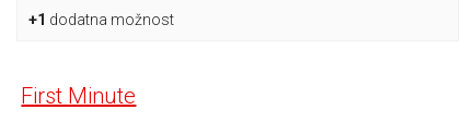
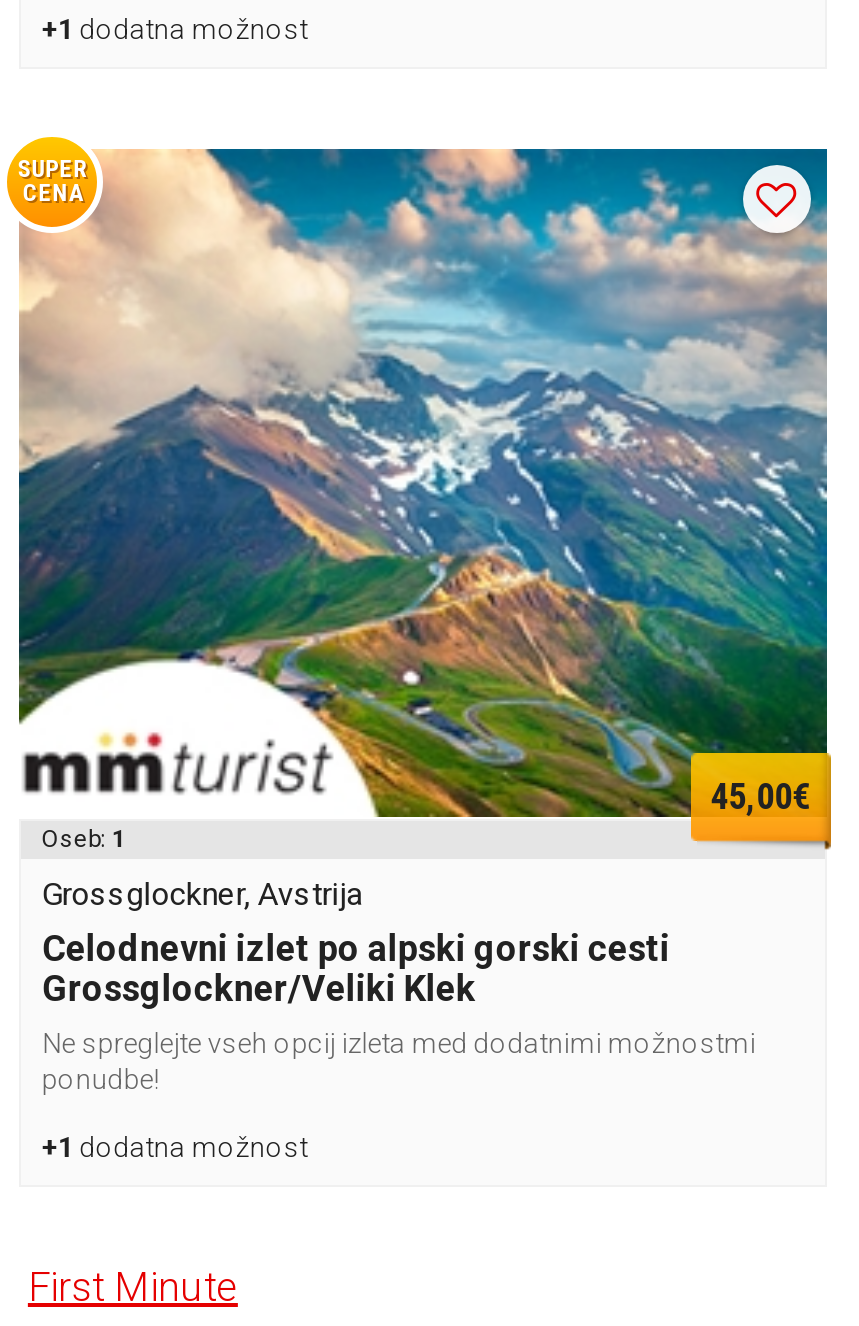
none -> [17,135,833,851] [image] | SUPER | CENA
none -> [42,775,810,1163] 45,00€ | Oseb: 1 | Grossglockner, Avstrija | Celodnevni izlet po alpski gorski cesti | Grossglockner/Veliki Klek | Ne spreglejte vseh opcij izleta med dodatnimi možnostmi | ponudbe! | +1 dodatna možnost

